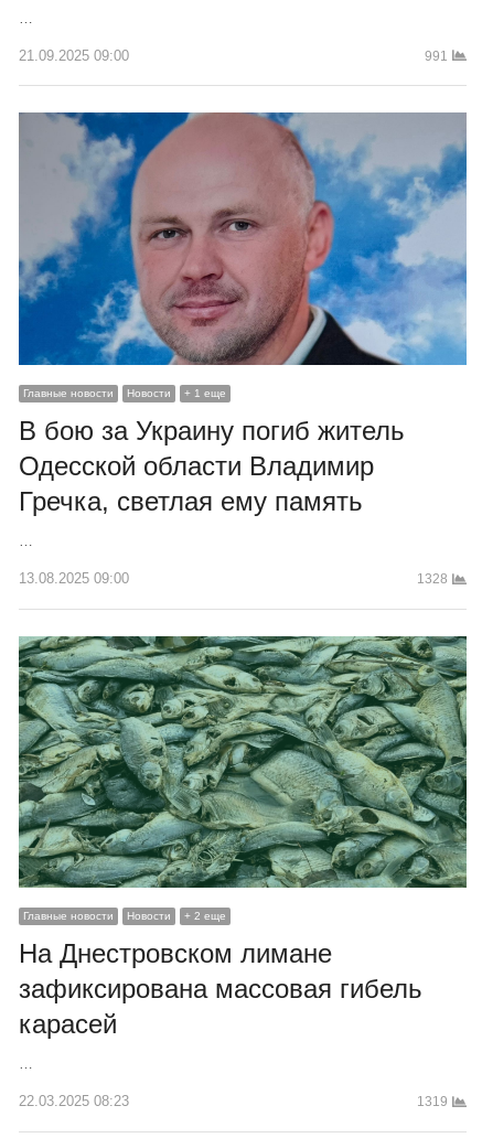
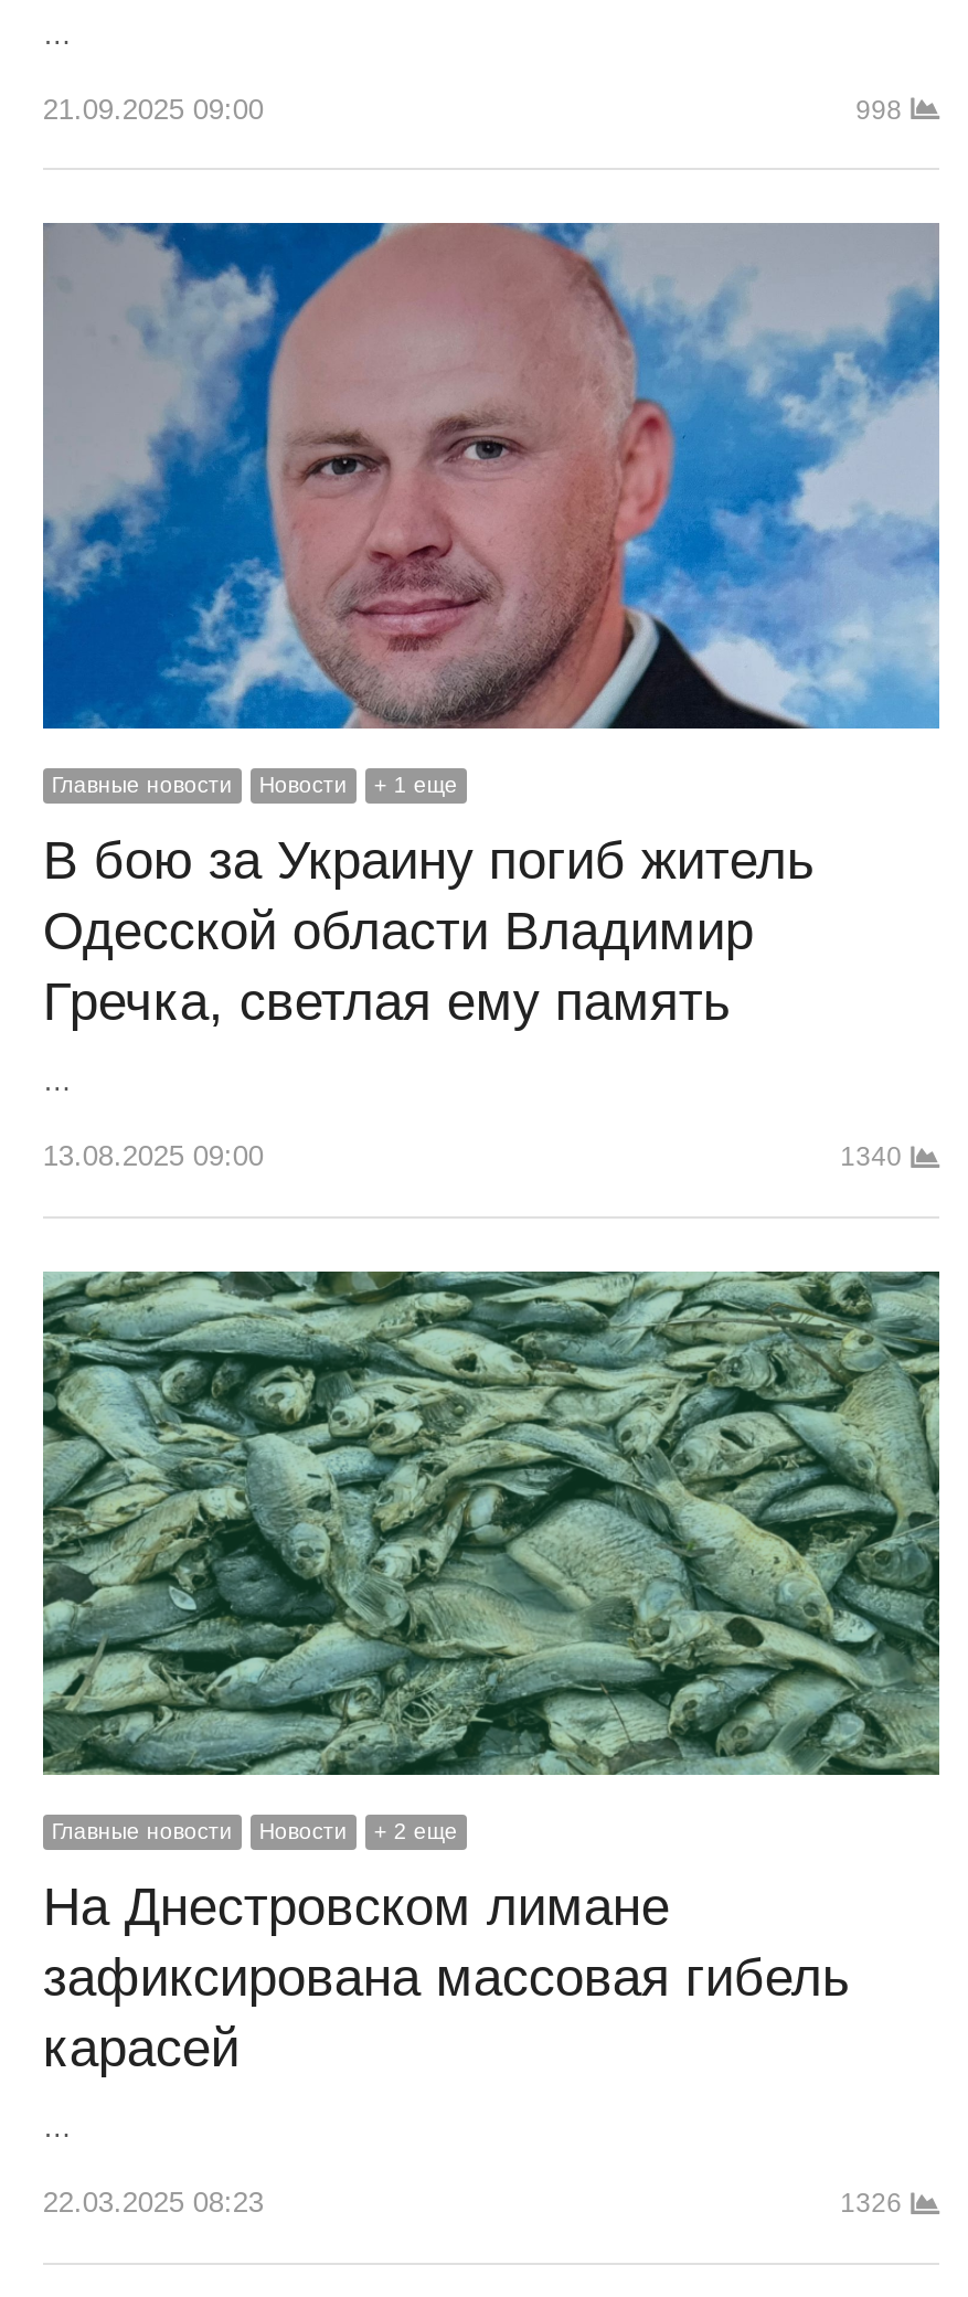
[425,48,448,64] 991 -> [856,94,902,125] 998
[417,571,448,587] 1328 -> [840,1142,902,1172] 1340
[417,1094,448,1109] 1319 -> [840,2188,902,2218] 1326

